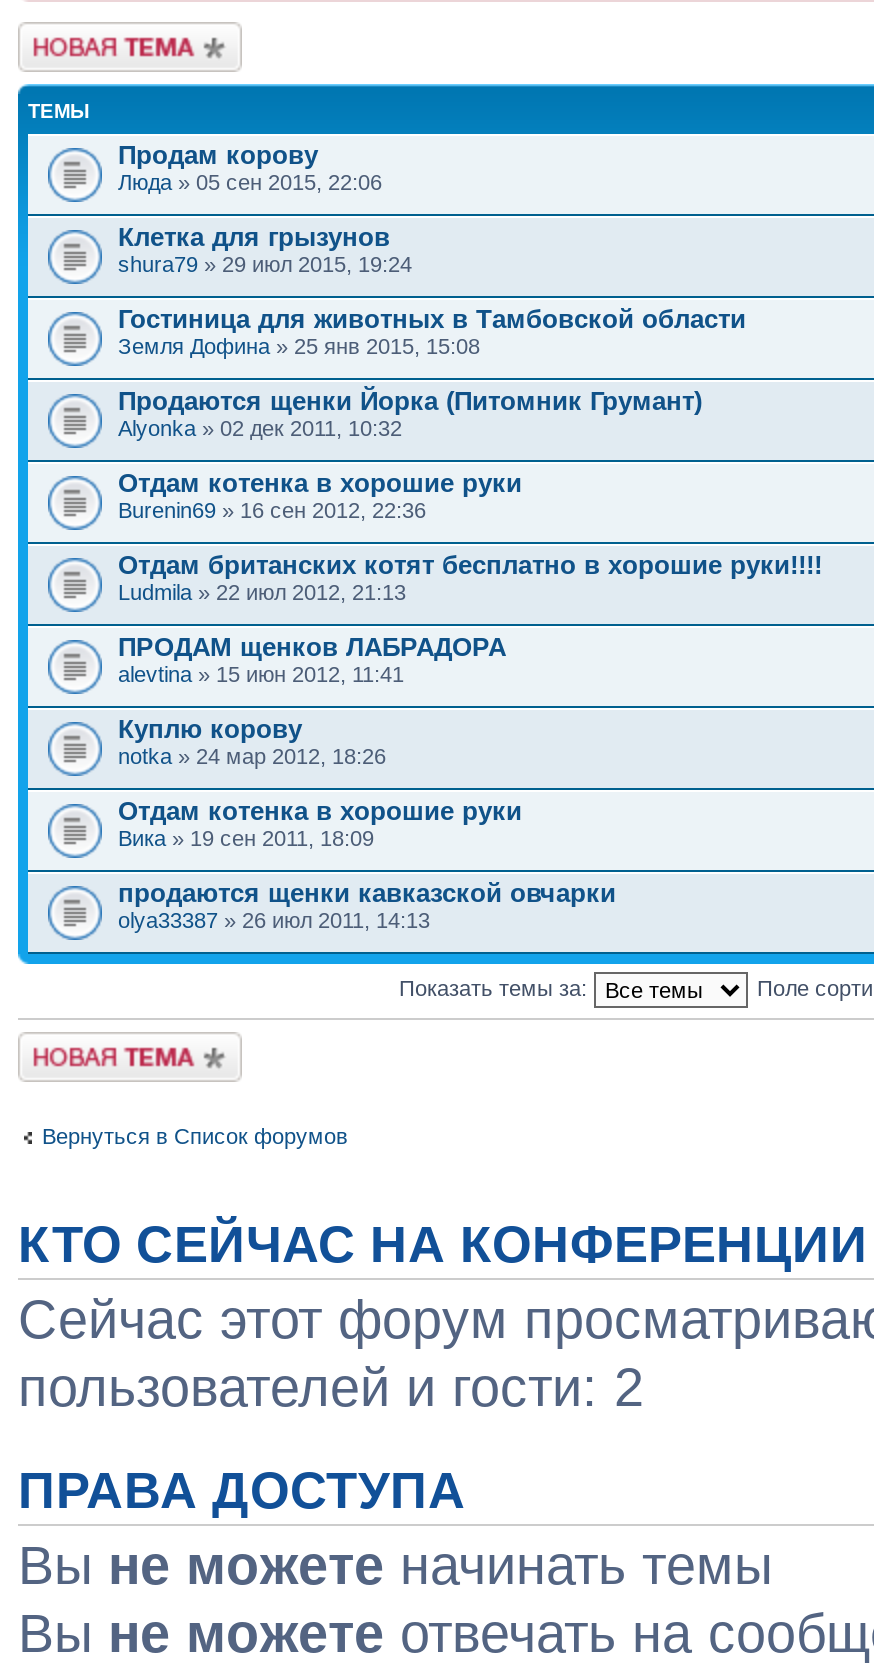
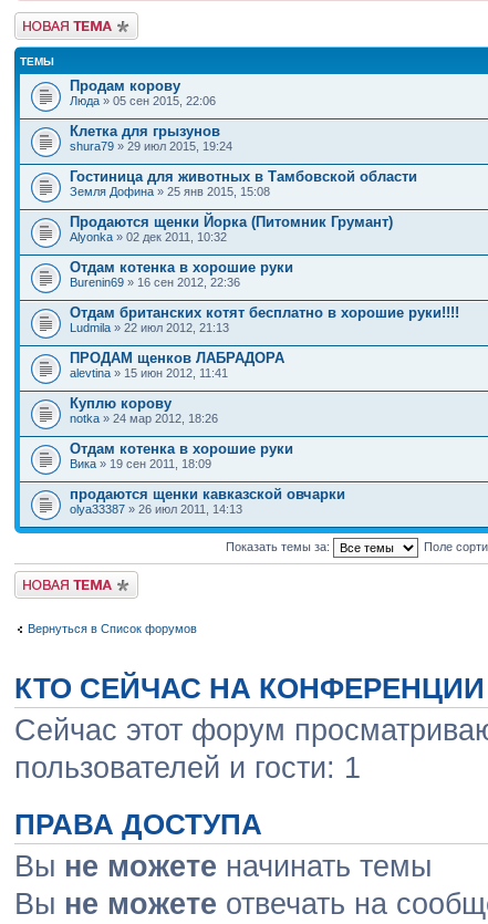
[18,1358,644,1418] пользователей и гости: 2 -> [14,751,361,785] пользователей и гости: 1

